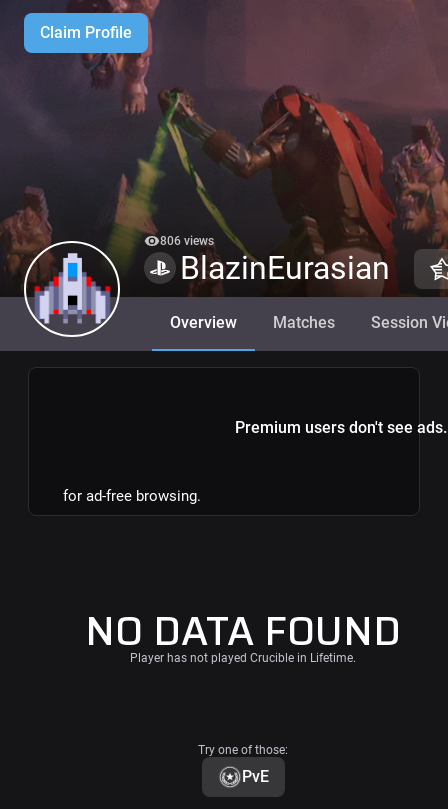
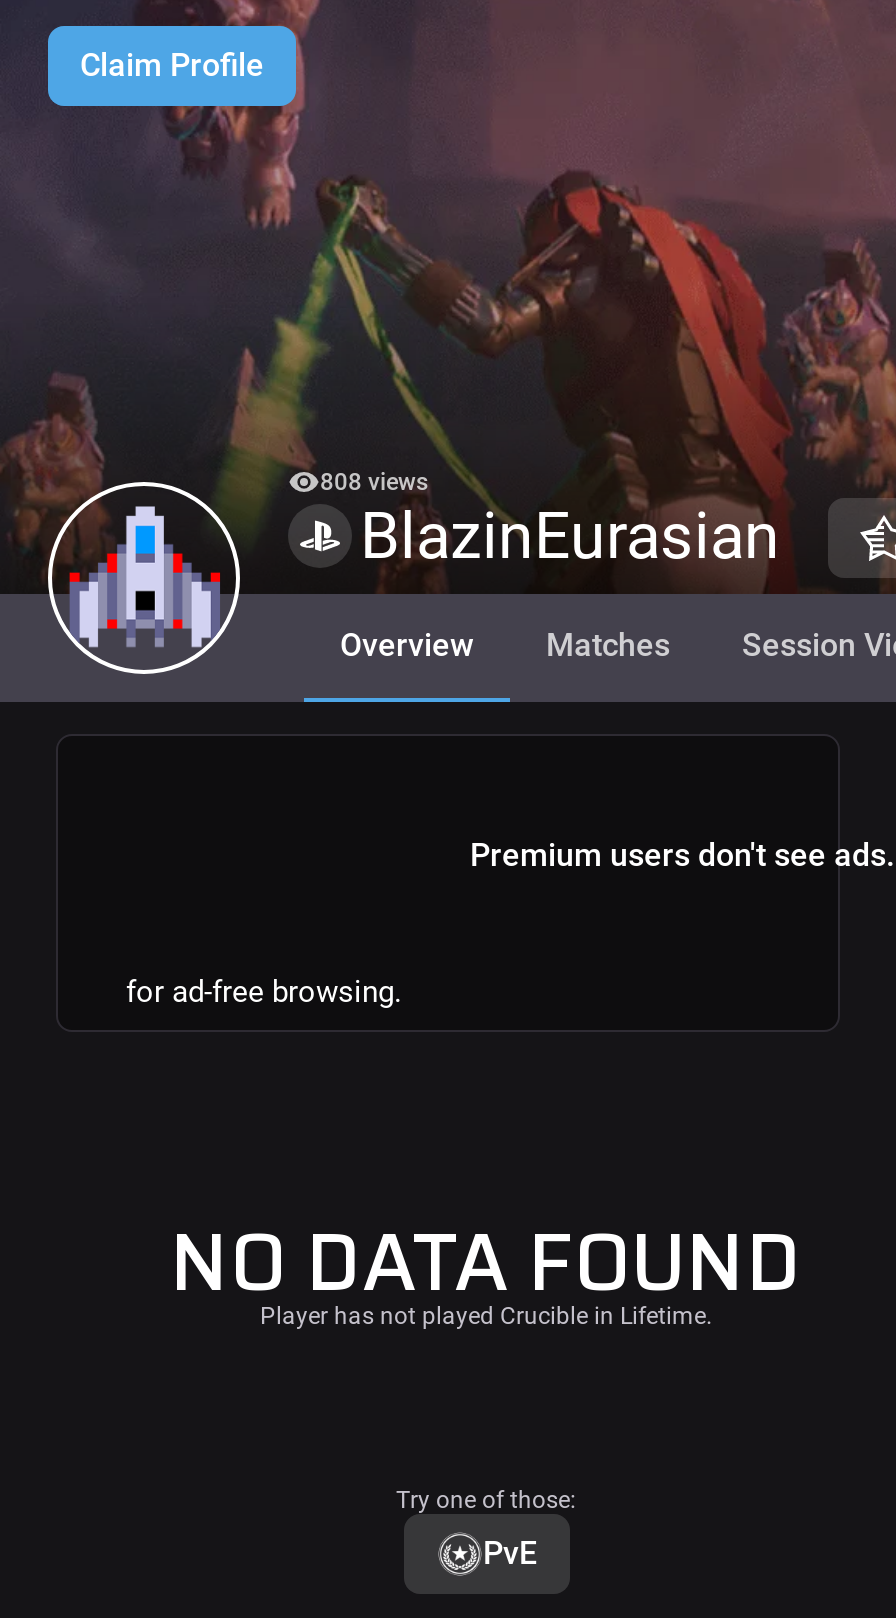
[160,234,214,248] 806 views -> [320,468,428,496] 808 views

